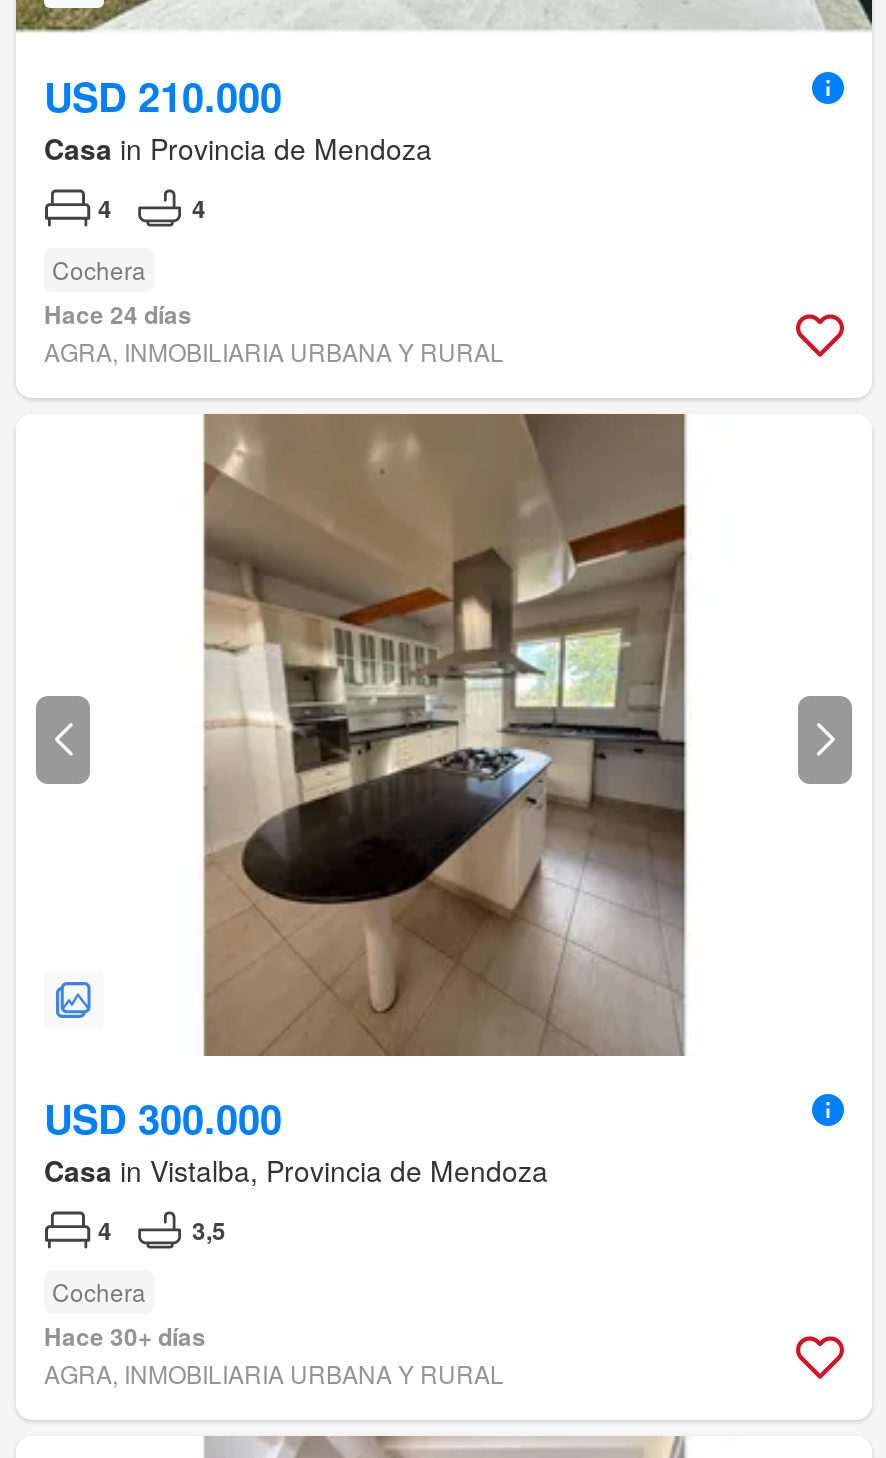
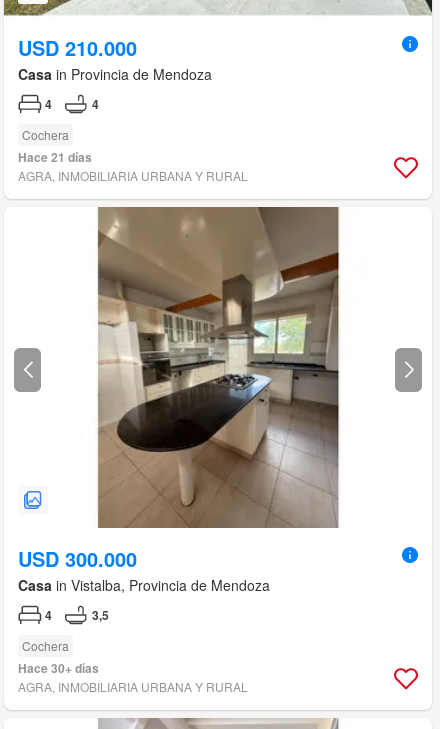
[44,297,192,333] Hace 24 días -> [18,148,92,166] Hace 21 días

